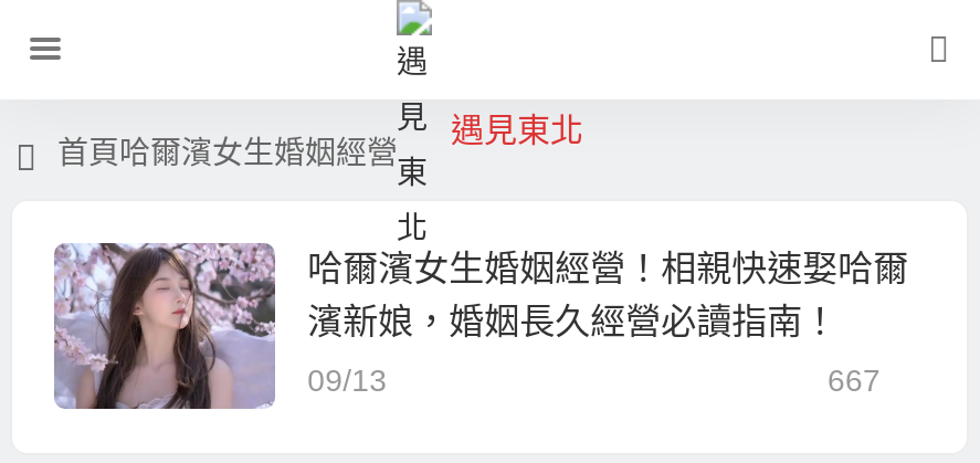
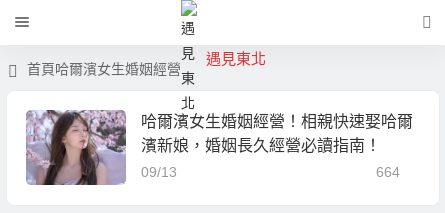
[828,362,881,398] 667 -> [376,164,400,180] 664

